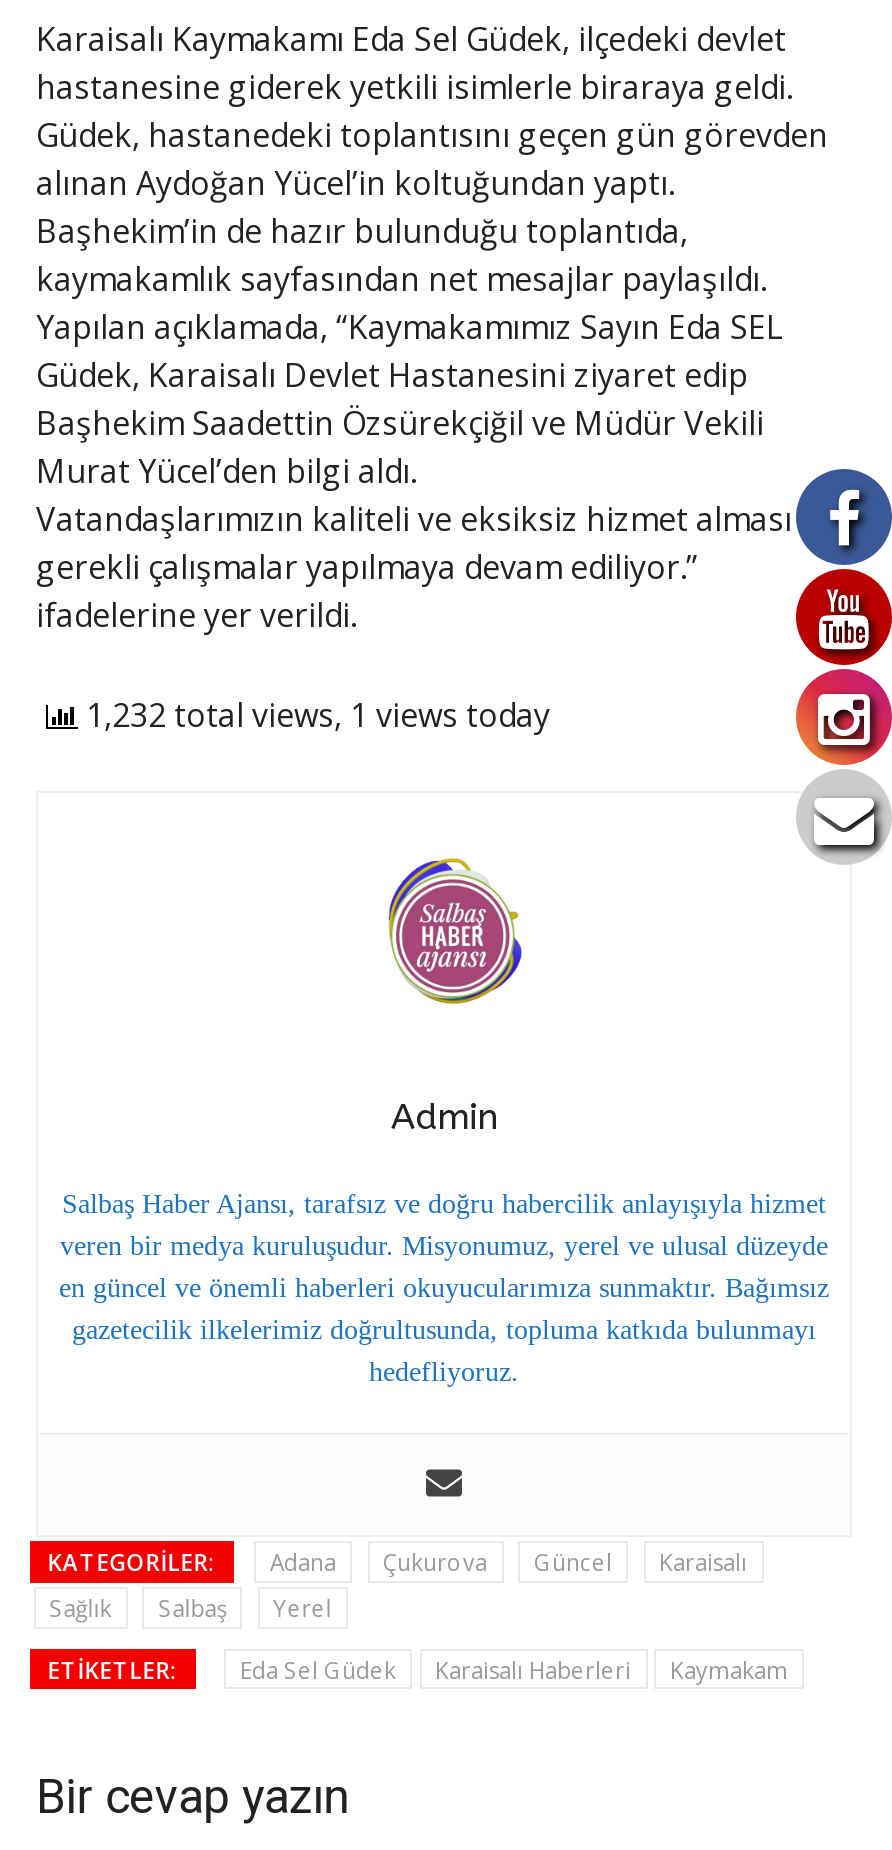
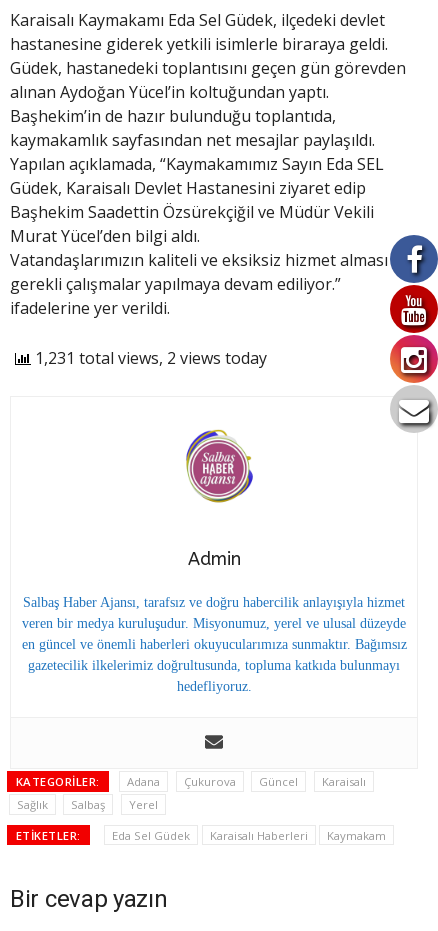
[78,693,550,737] 1,232 total views, 1 views today -> [31,347,267,369] 1,231 total views, 2 views today

